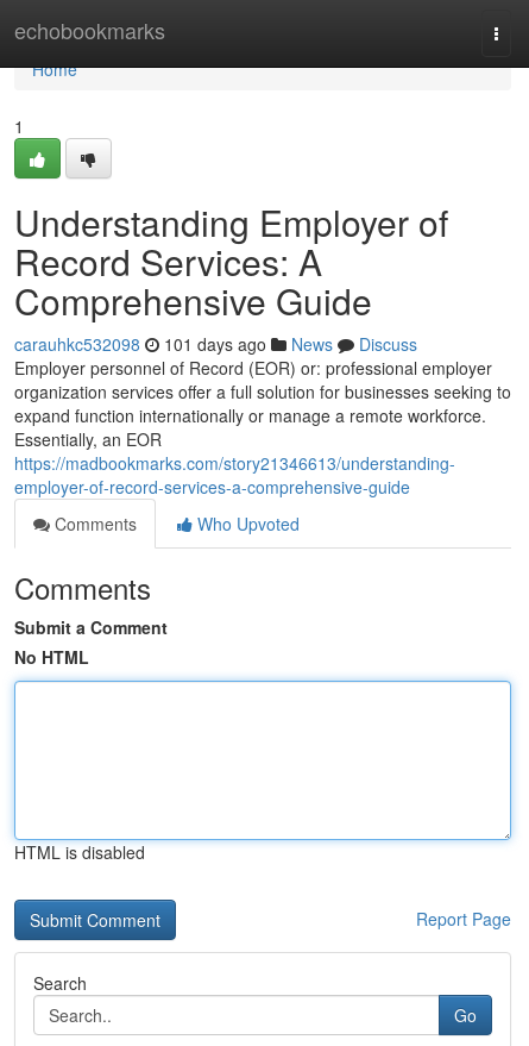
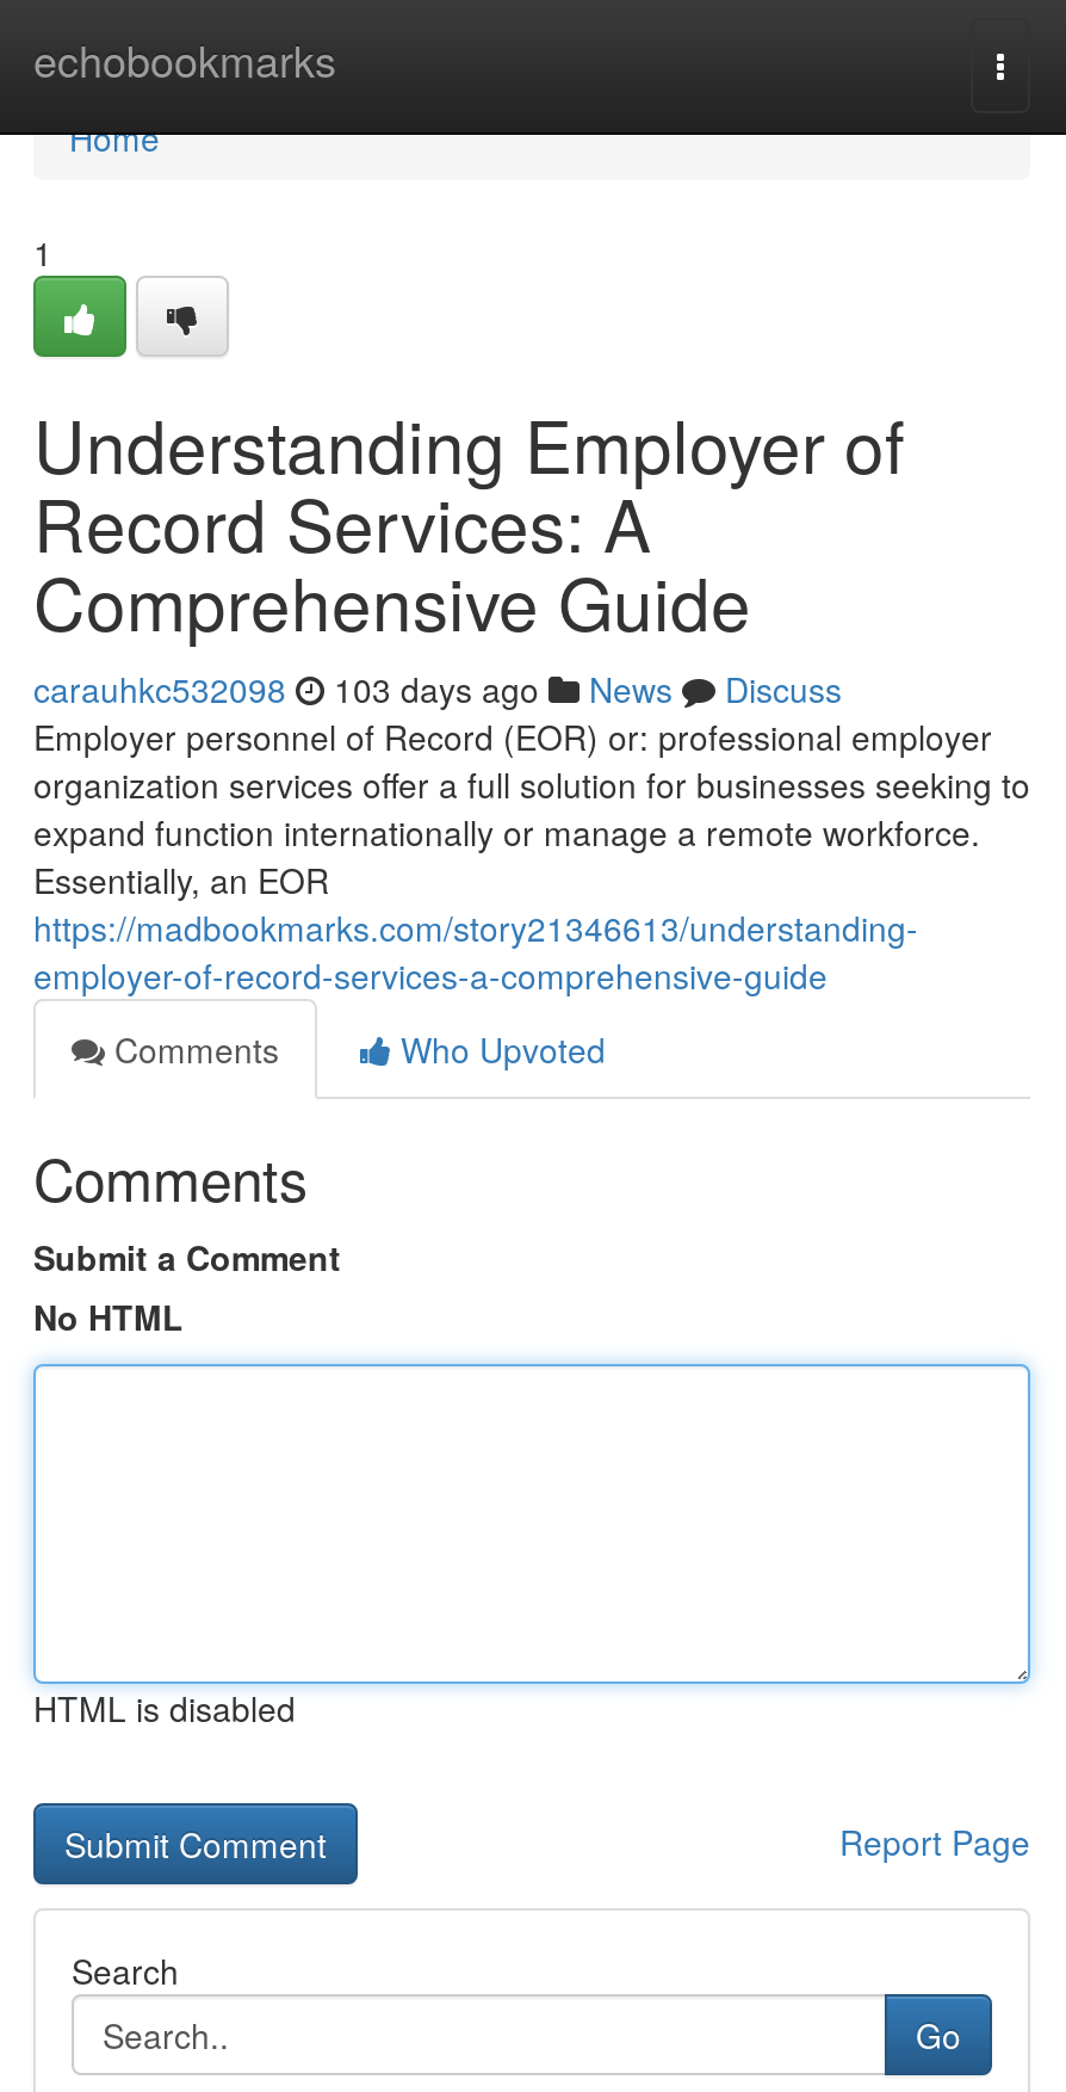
[14,332,417,356] carauhkc532098 101 days ago News Discuss -> [33,665,842,712] carauhkc532098 103 days ago News Discuss

